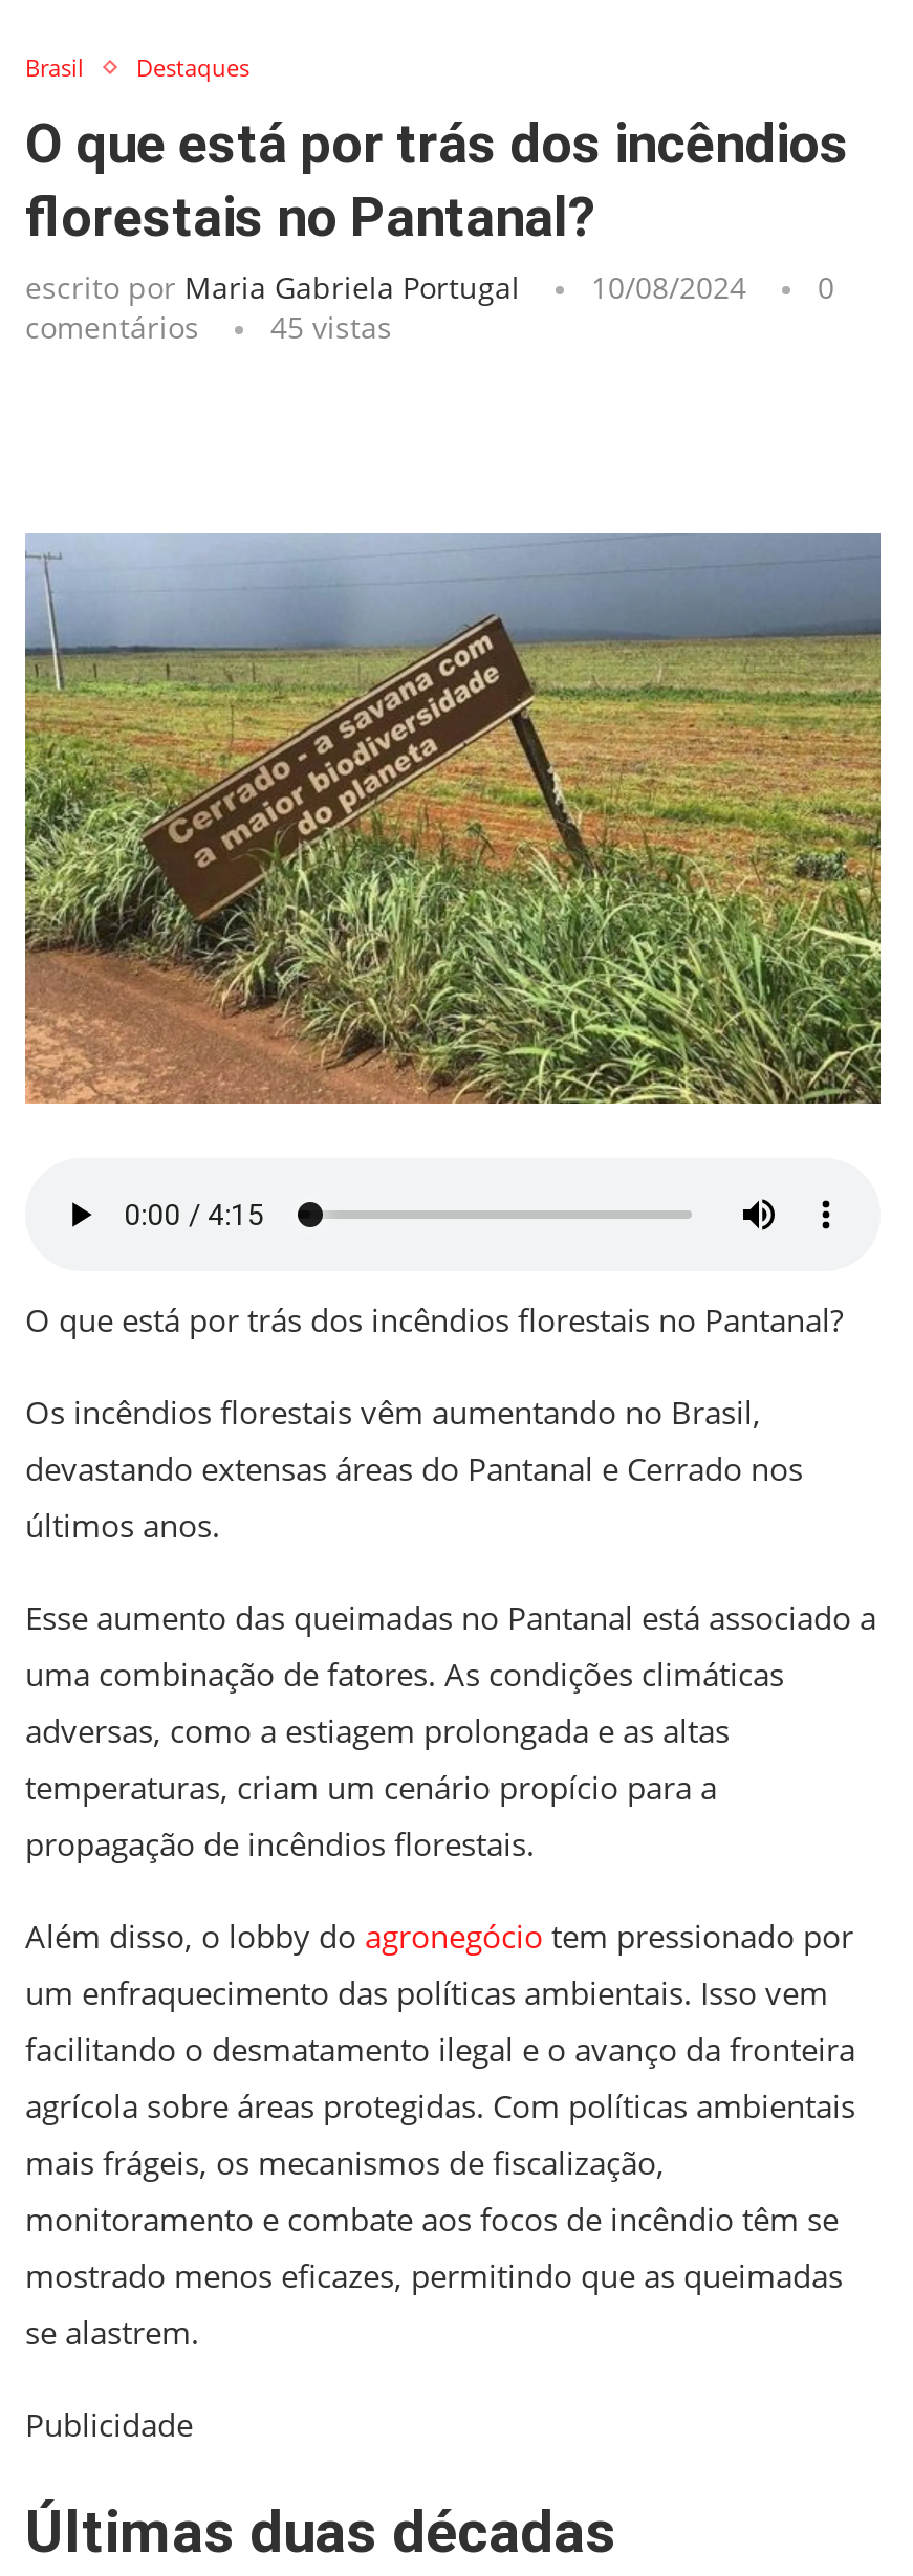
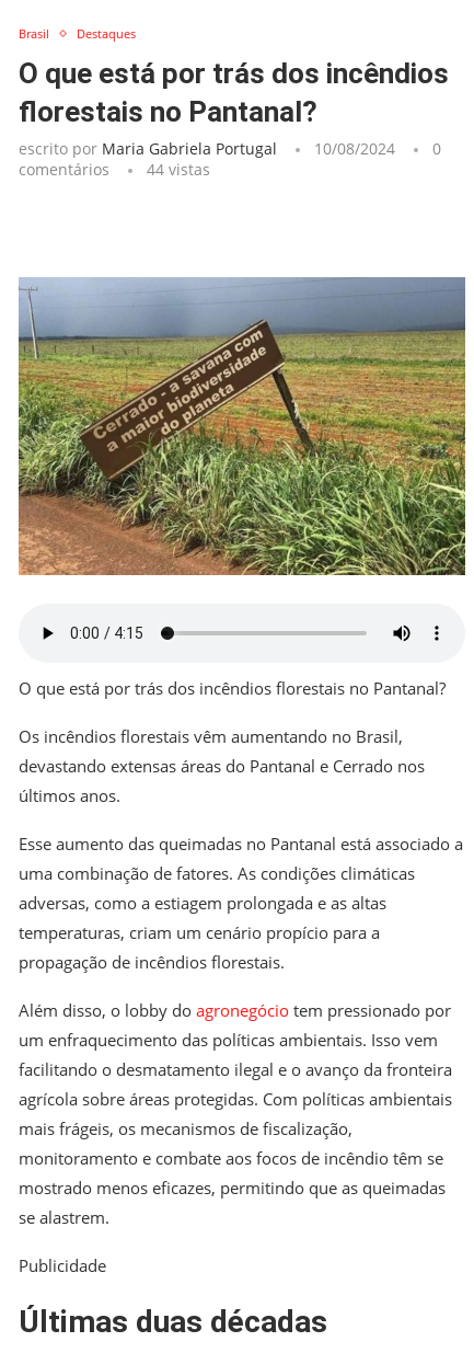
[25,307,392,347] comentários 45 vistas -> [19,159,210,180] comentários 44 vistas

